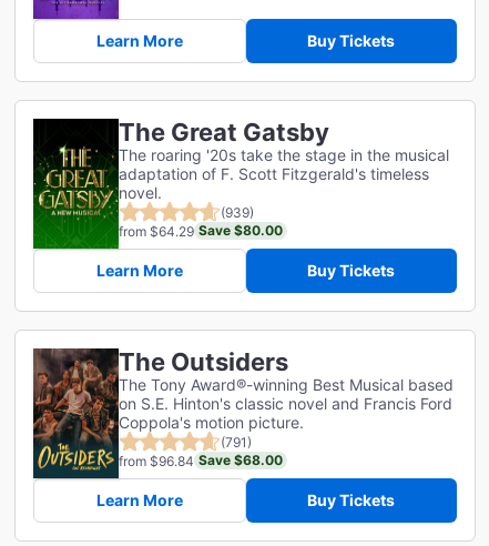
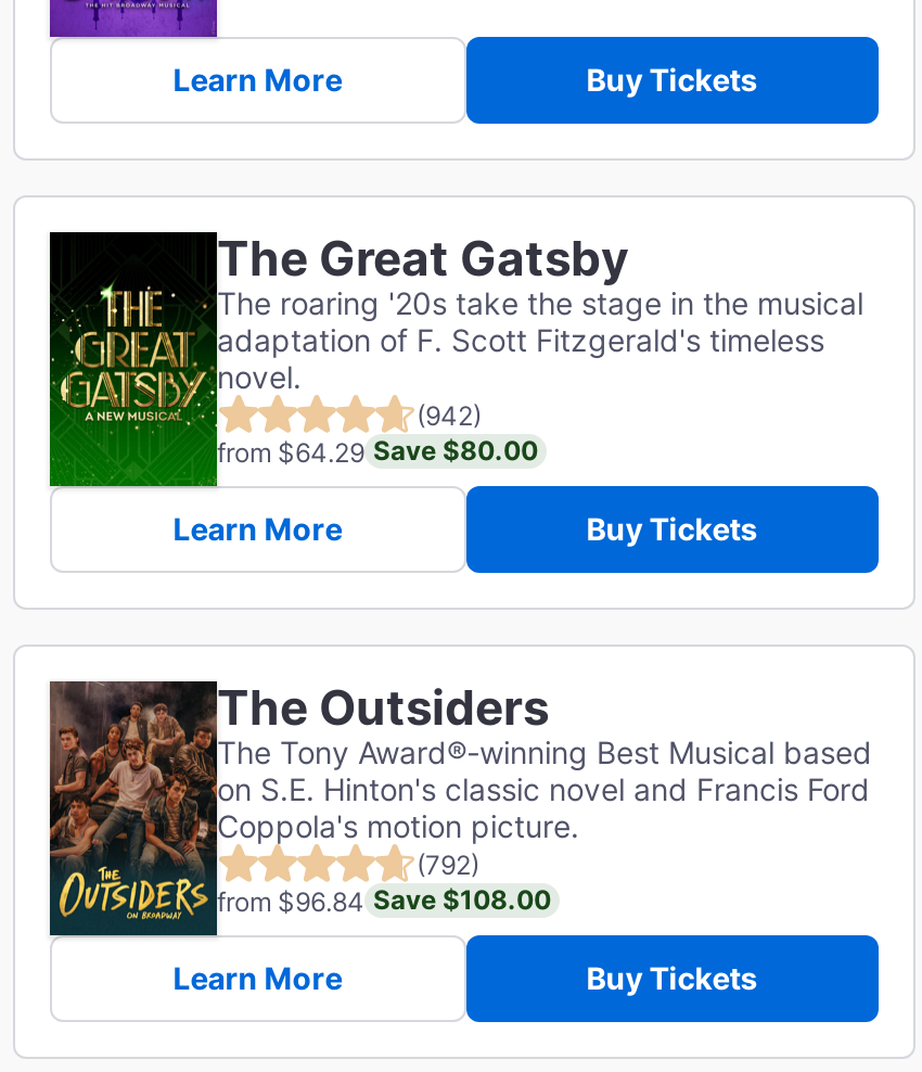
[221,204,254,220] (939) -> [417,398,482,431] (942)
[221,433,252,450] (791) -> [417,847,479,880] (792)
[119,452,283,469] from $96.84 Save $68.00 -> [217,883,551,917] from $96.84 Save $108.00

